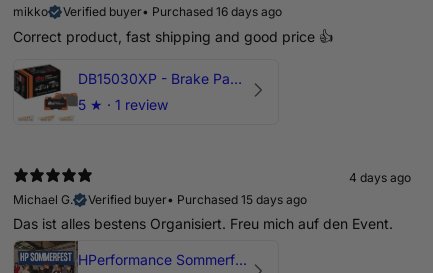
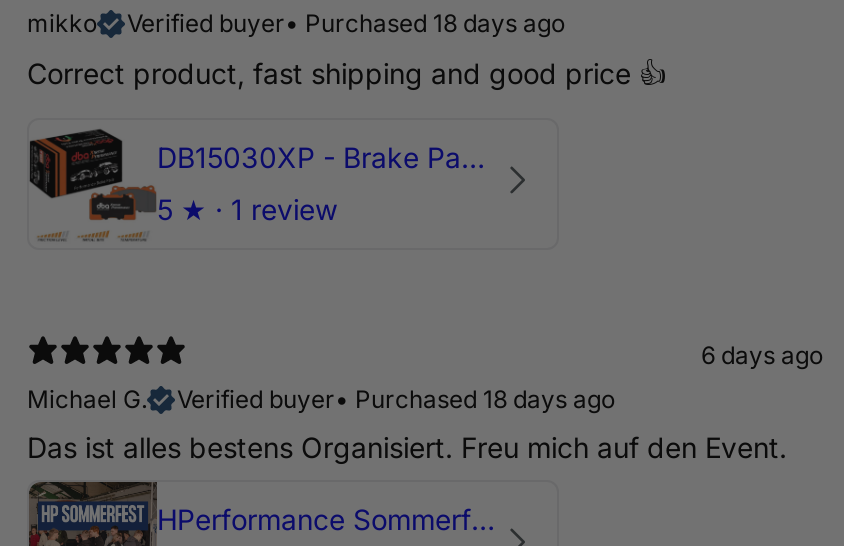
[63,4,282,19] Verified buyer• Purchased 16 days ago -> [127,8,565,38] Verified buyer• Purchased 18 days ago
[349,170,411,185] 4 days ago -> [701,340,823,370] 6 days ago
[88,192,307,207] Verified buyer• Purchased 15 days ago -> [177,384,615,414] Verified buyer• Purchased 18 days ago

